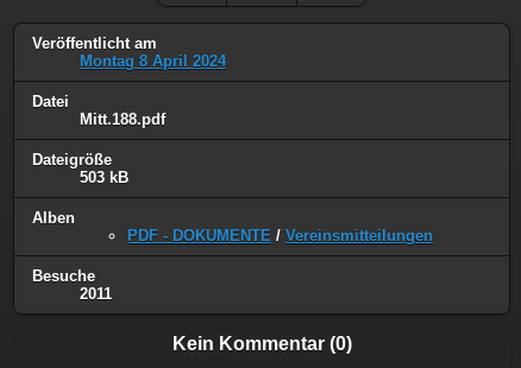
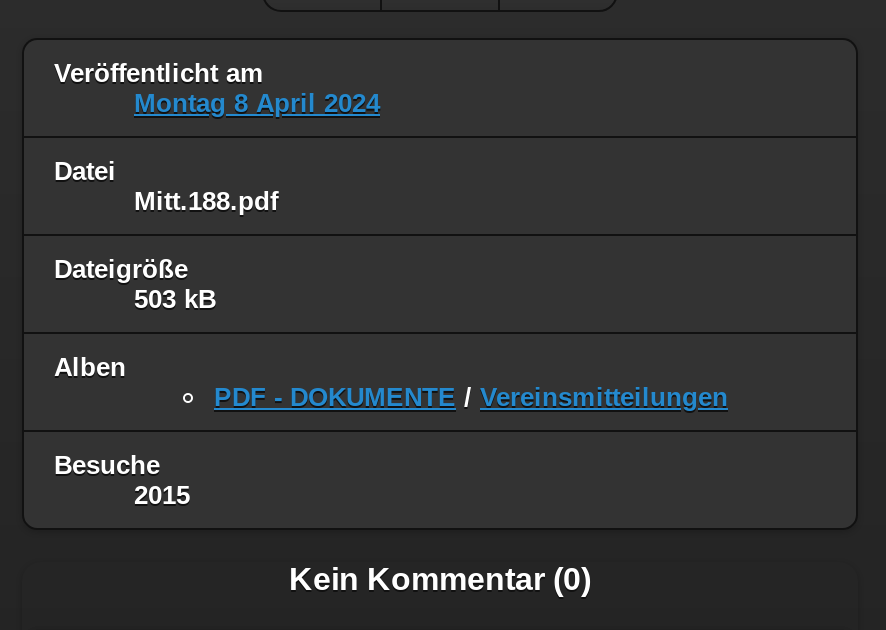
[80,284,112,302] 2011 -> [134,479,190,509] 2015

